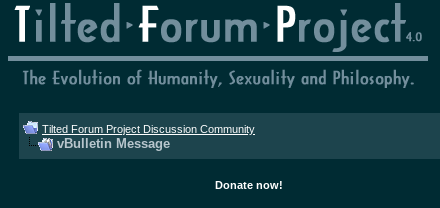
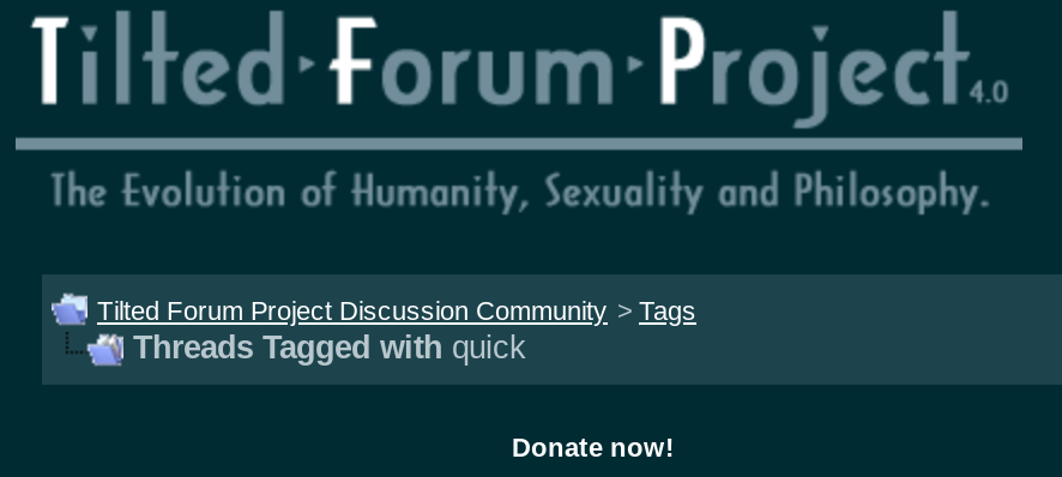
[42,123,255,151] Tilted Forum Project Discussion Community | vBulletin Message -> [97,296,696,366] Tilted Forum Project Discussion Community > Tags | Threads Tagged with quick

